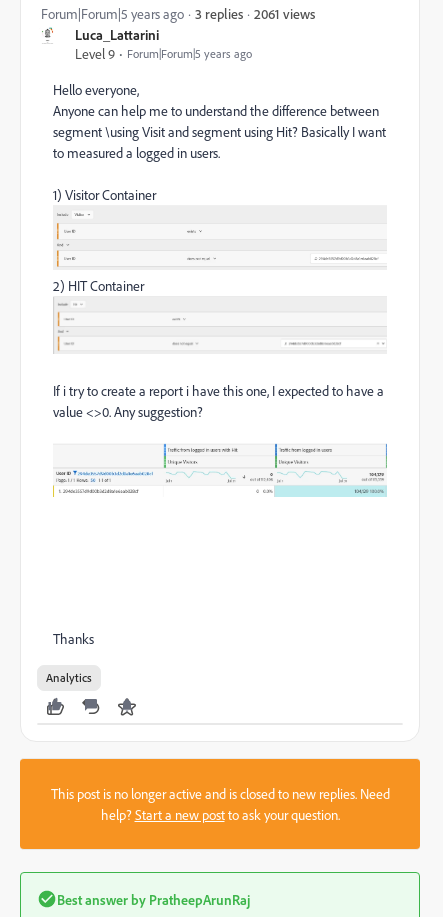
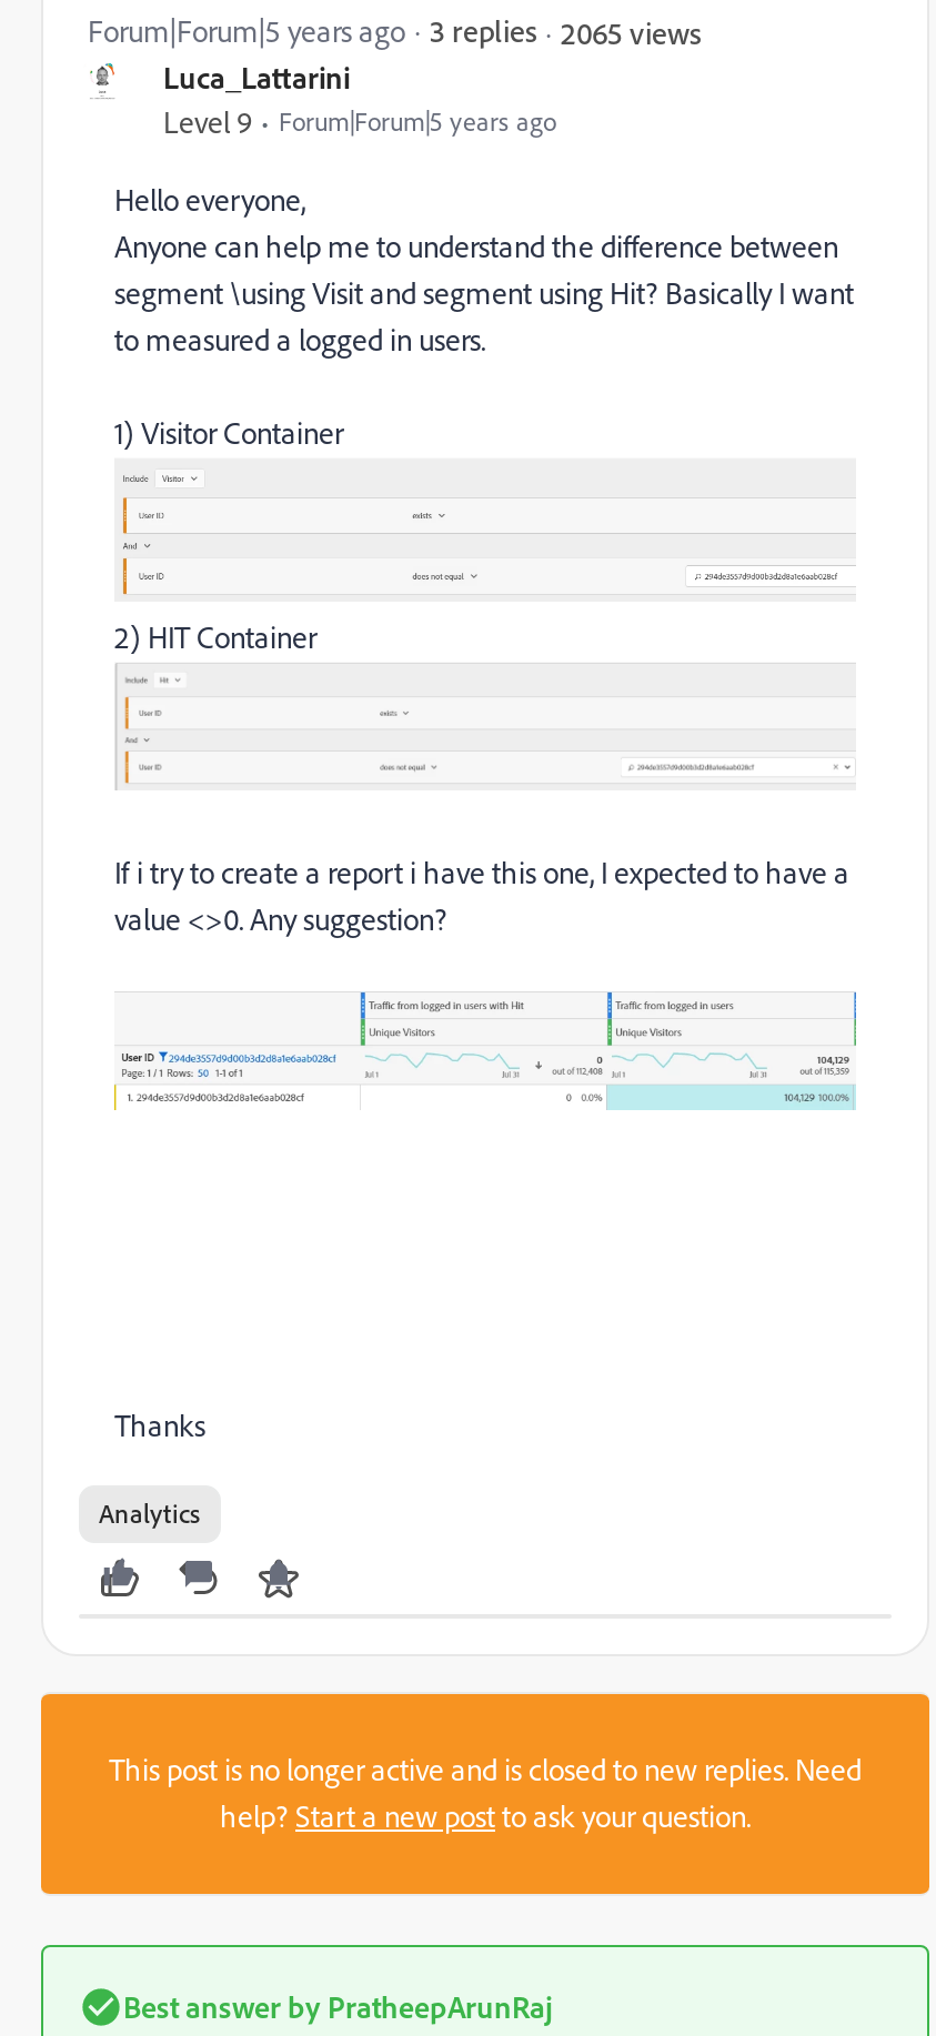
[254,4,315,21] 2061 views -> [561,12,701,50] 2065 views

